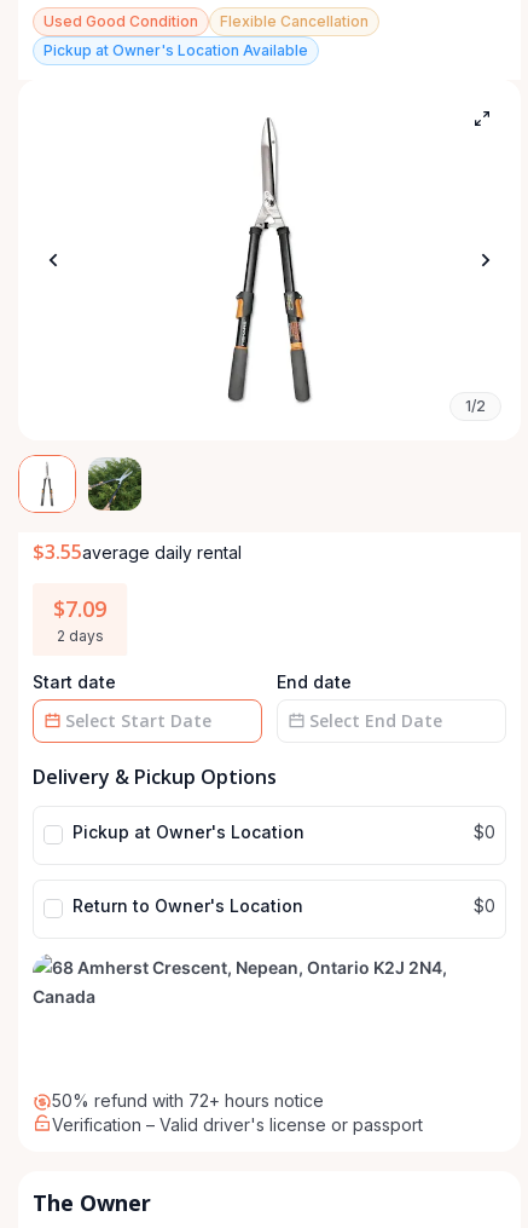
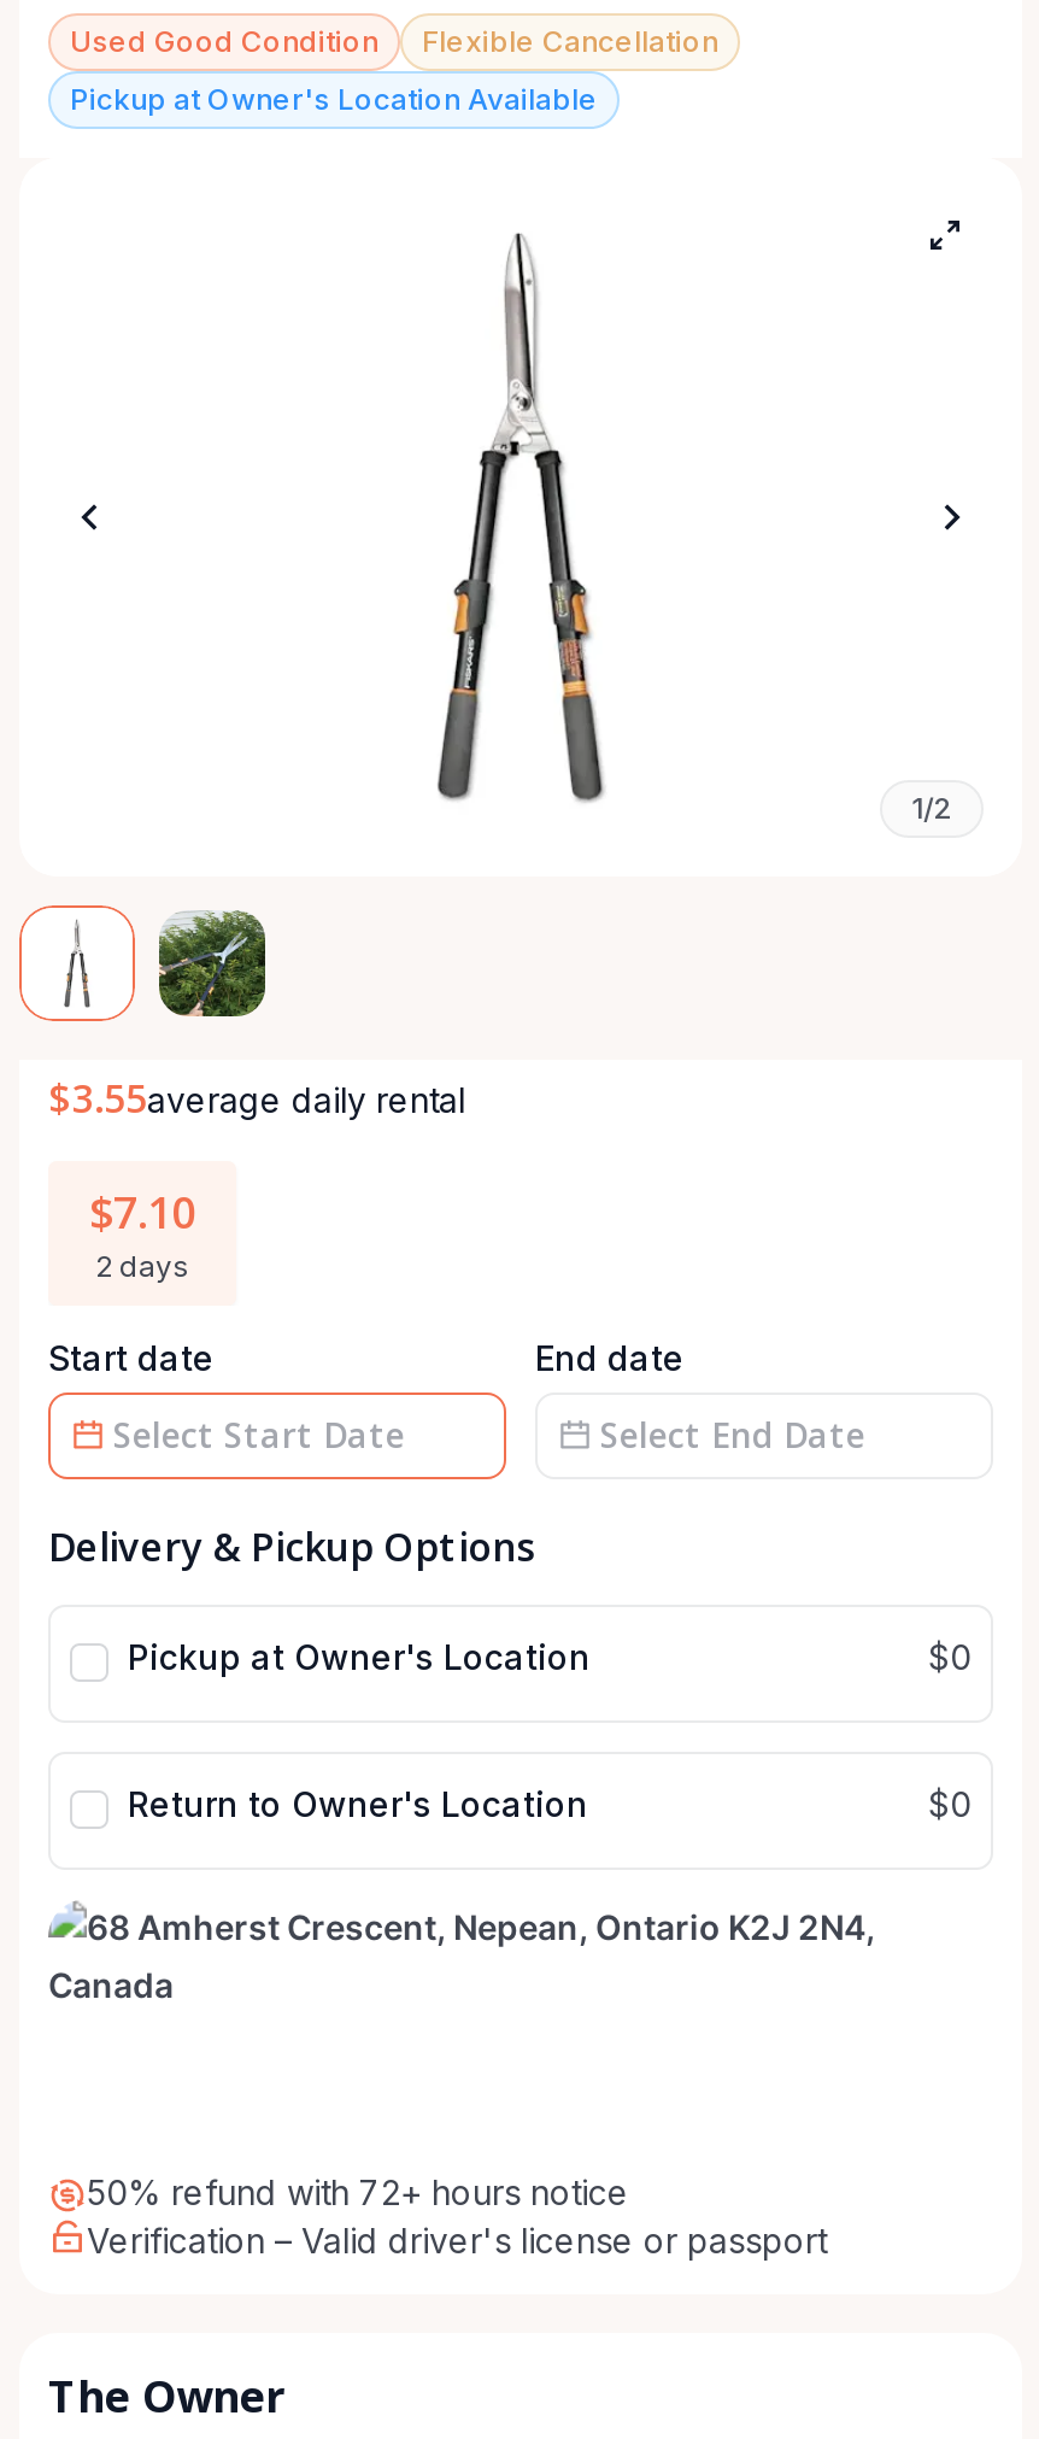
[53,594,106,623] $7.09 -> [89,1182,195,1240] $7.10

